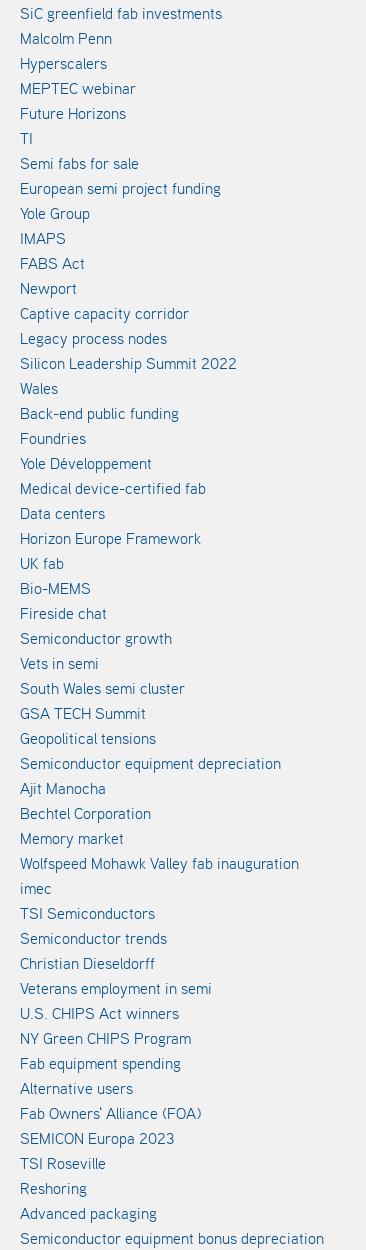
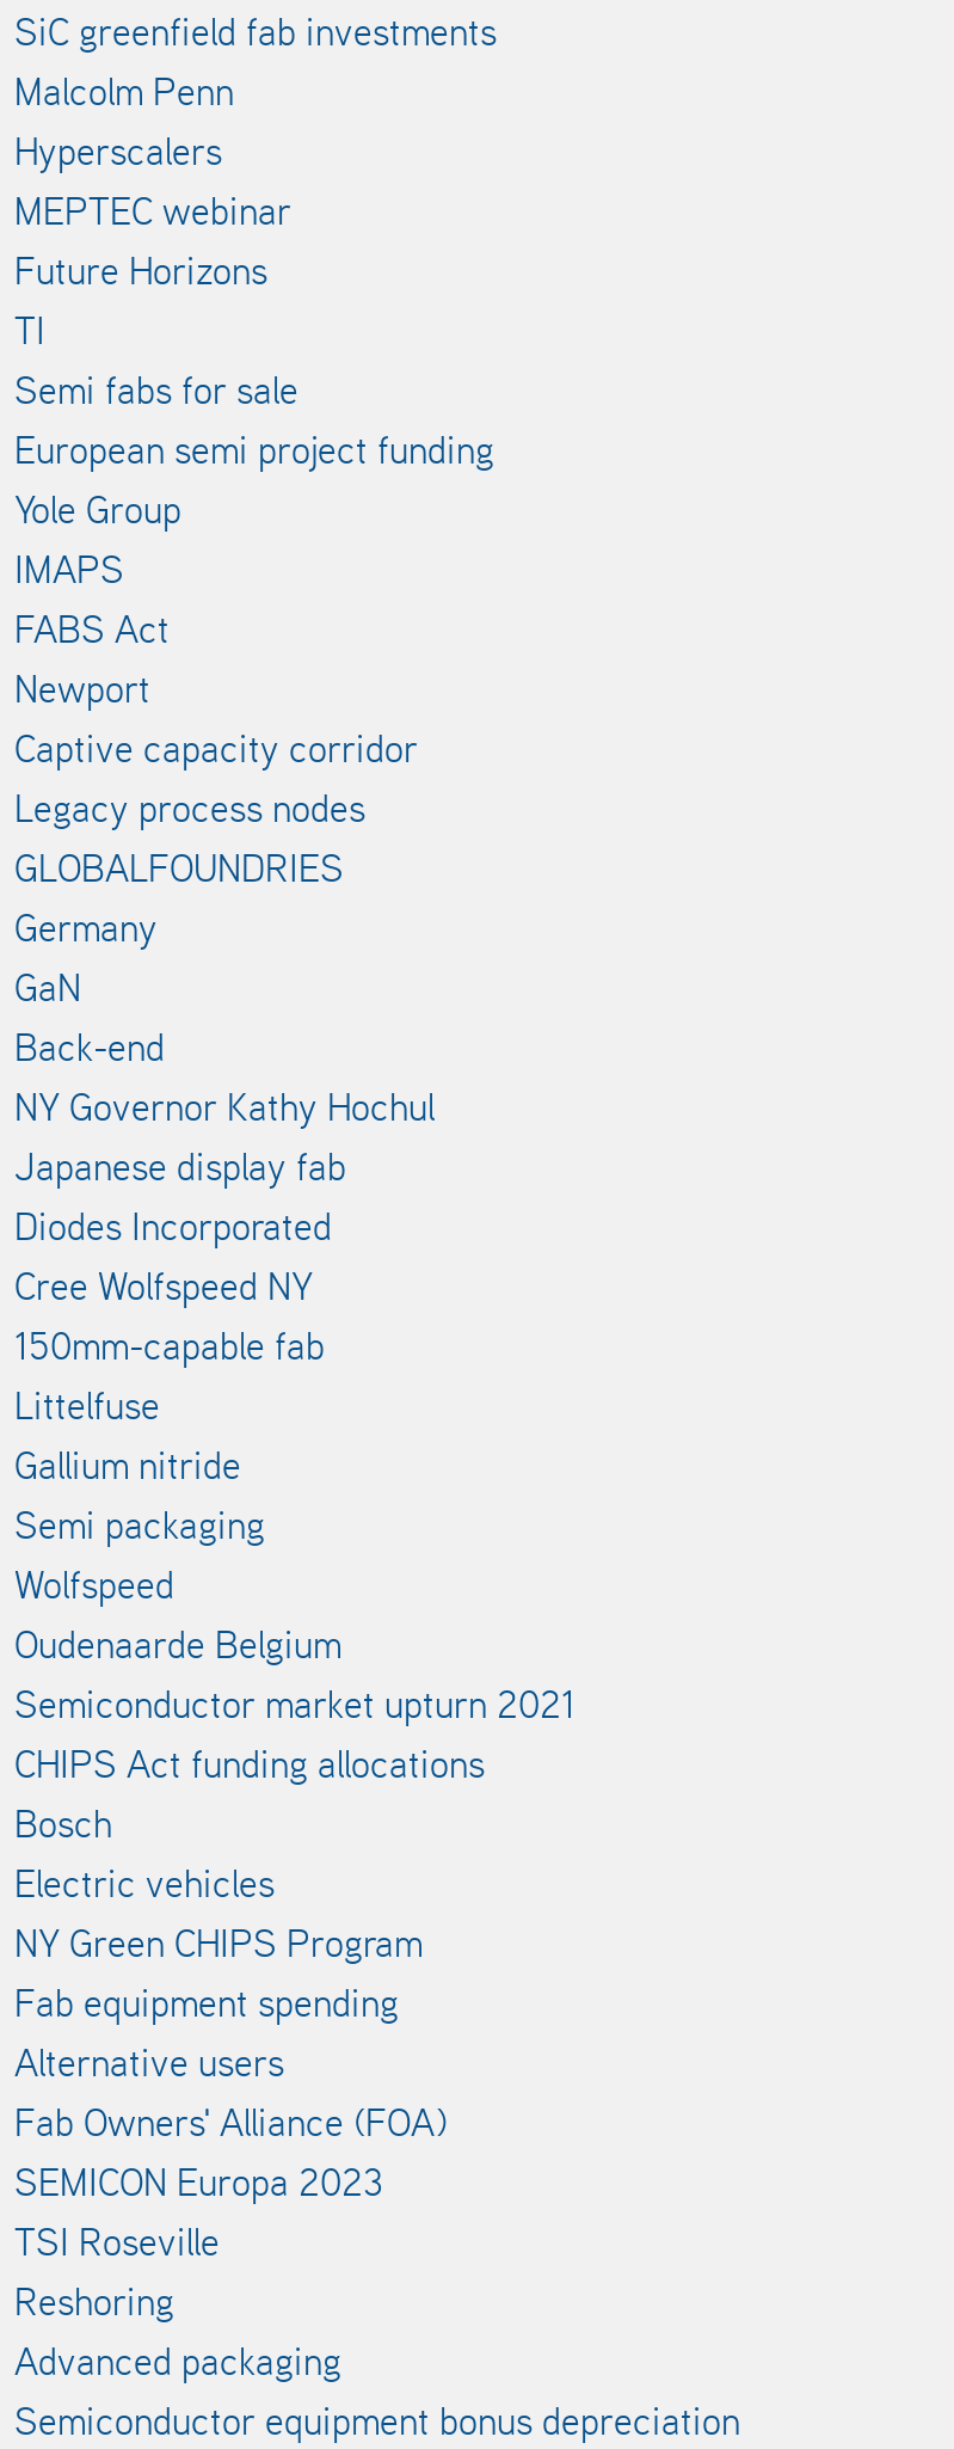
[20,353,299,1023] Silicon Leadership Summit 2022 | Wales | Back-end public funding | Foundries | Yole Développement | Medical device-certified fab | Data centers | Horizon Europe Framework | UK fab | Bio-MEMS | Fireside chat | Semiconductor growth | Vets in semi | South Wales semi cluster | GSA TECH Summit | Geopolitical tensions | Semiconductor equipment depreciation | Ajit Manocha | Bechtel Corporation | Memory market | Wolfspeed Mohawk Valley fab inauguration | imec | TSI Semiconductors | Semiconductor trends | Christian Dieseldorff | Veterans employment in semi | U.S. CHIPS Act winners -> [14,843,576,1906] GLOBALFOUNDRIES | Germany | GaN | Back-end | NY Governor Kathy Hochul | Japanese display fab | Diodes Incorporated | Cree Wolfspeed NY | 150mm-capable fab | Littelfuse | Gallium nitride | Semi packaging | Wolfspeed | Oudenaarde Belgium | Semiconductor market upturn 2021 | CHIPS Act funding allocations | Bosch | Electric vehicles

